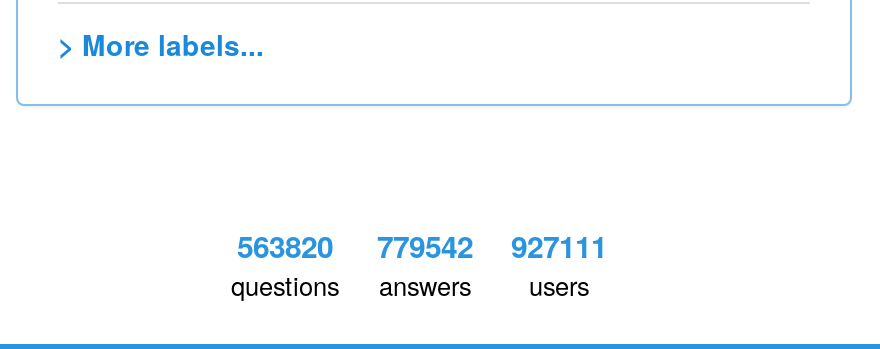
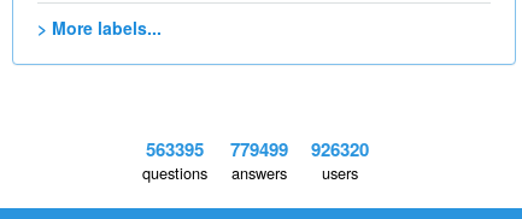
[237,224,333,268] 563820 -> [145,136,203,162] 563395
[377,224,473,268] 779542 -> [230,136,288,162] 779499
[511,224,607,268] 927111 -> [310,136,368,162] 926320

